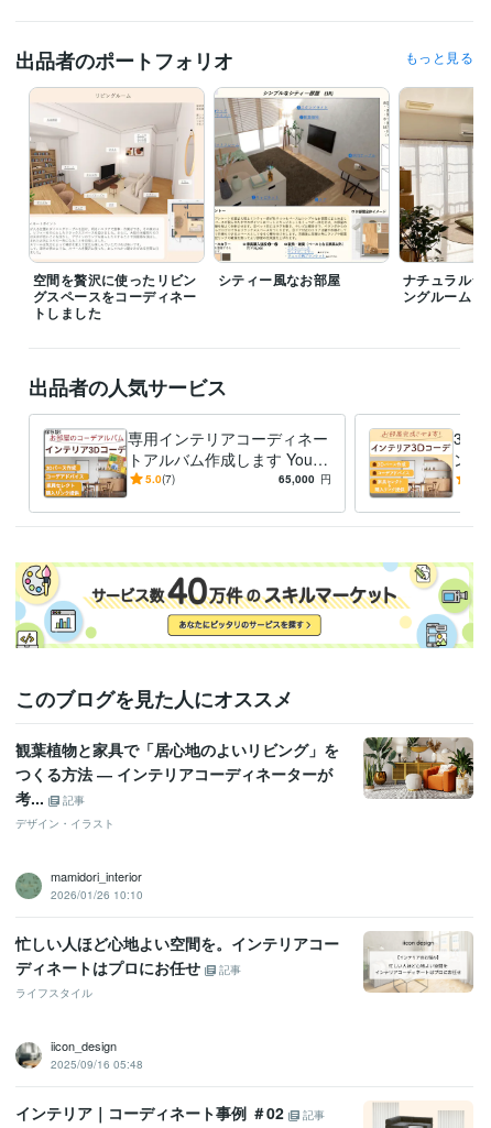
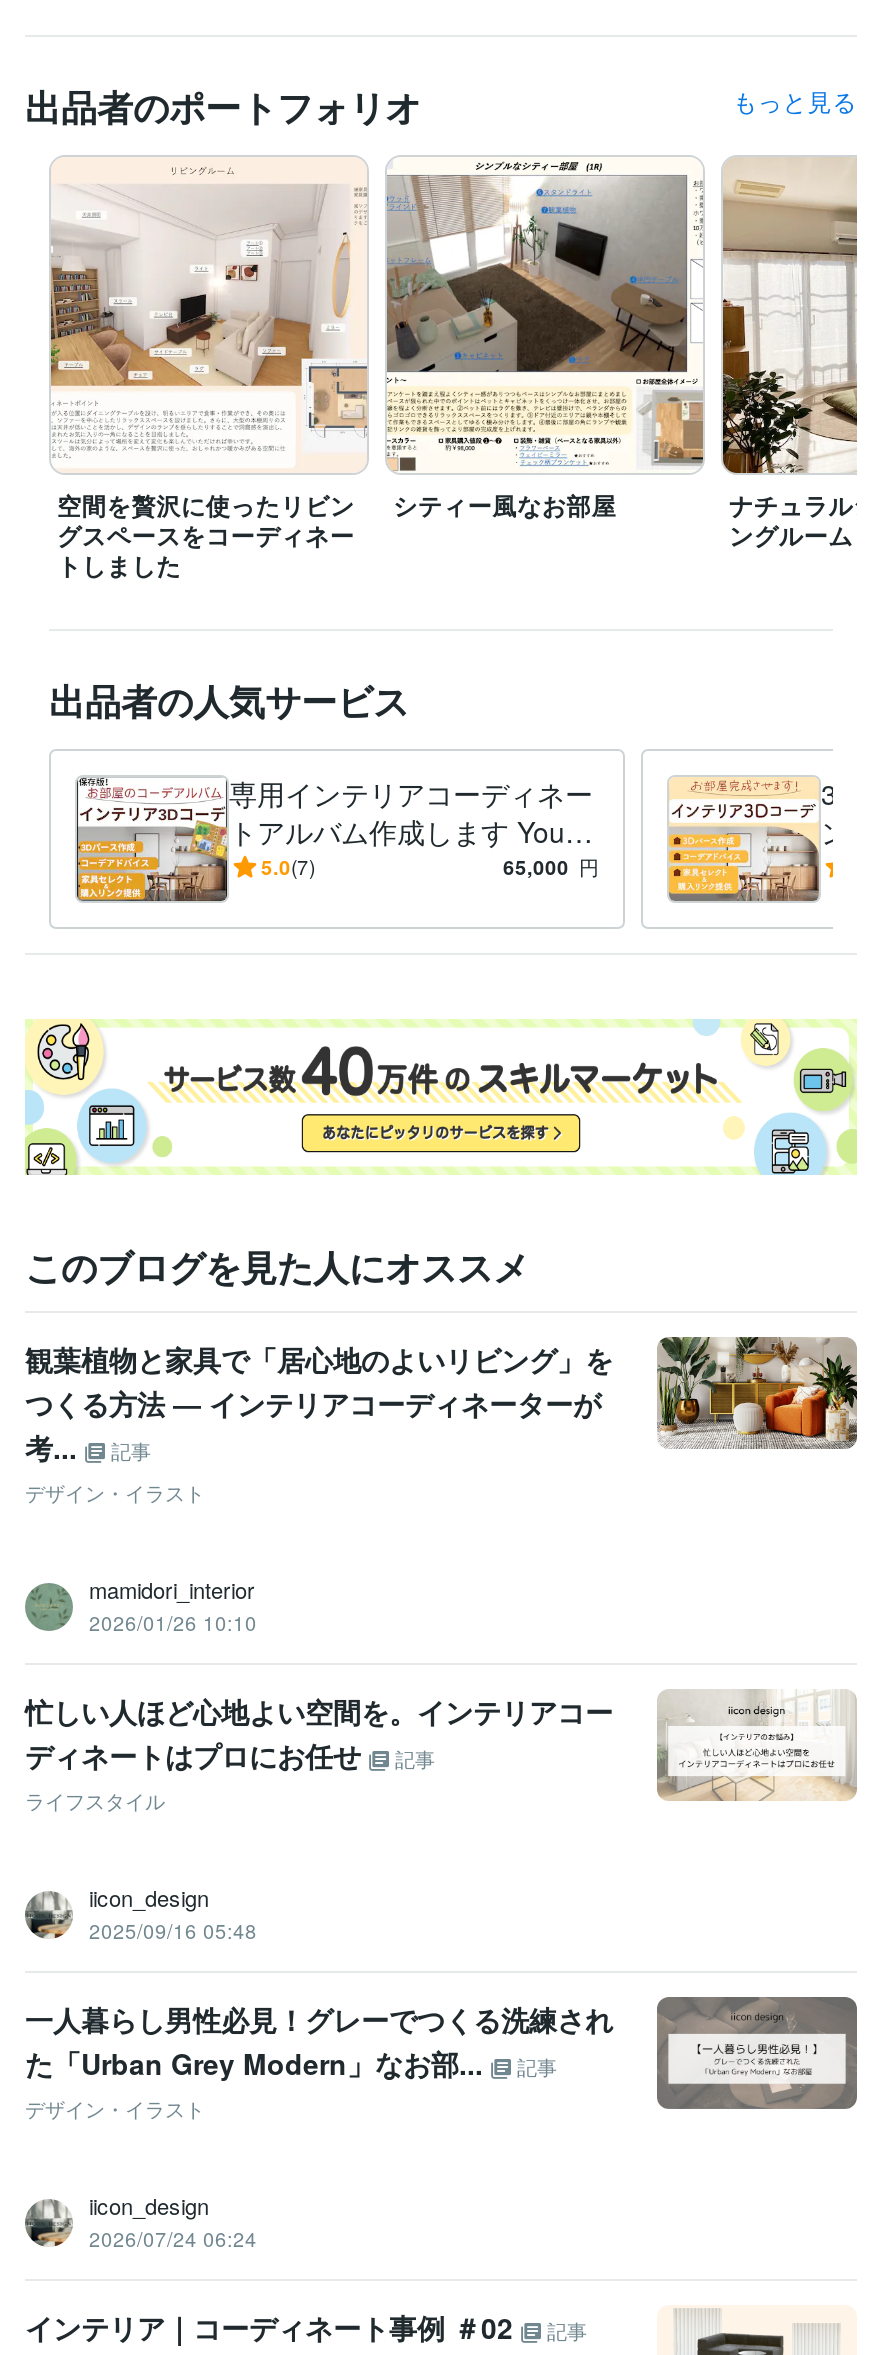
none -> [25,1995,857,2253] [image] | 一人暮らし男性必見！グレーでつくる洗練され | た「Urban Grey Modern」なお部... | 記事 | デザイン・イラスト | iicon_design | 2026/07/24 06:24

